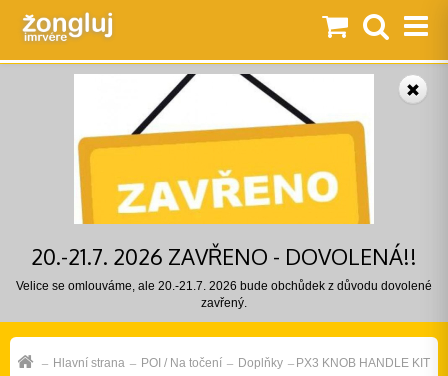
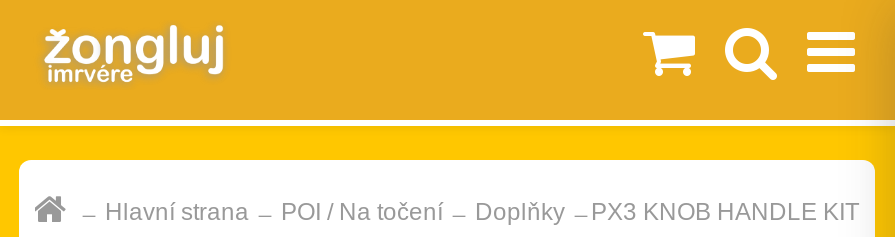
[3,63,445,323] [image] | 20.-21.7. 2026 ZAVŘENO - DOVOLENÁ!! | Velice se omlouváme, ale 20.-21.7. 2026 bude obchůdek z důvodu dovolené | zavřený. -> none

